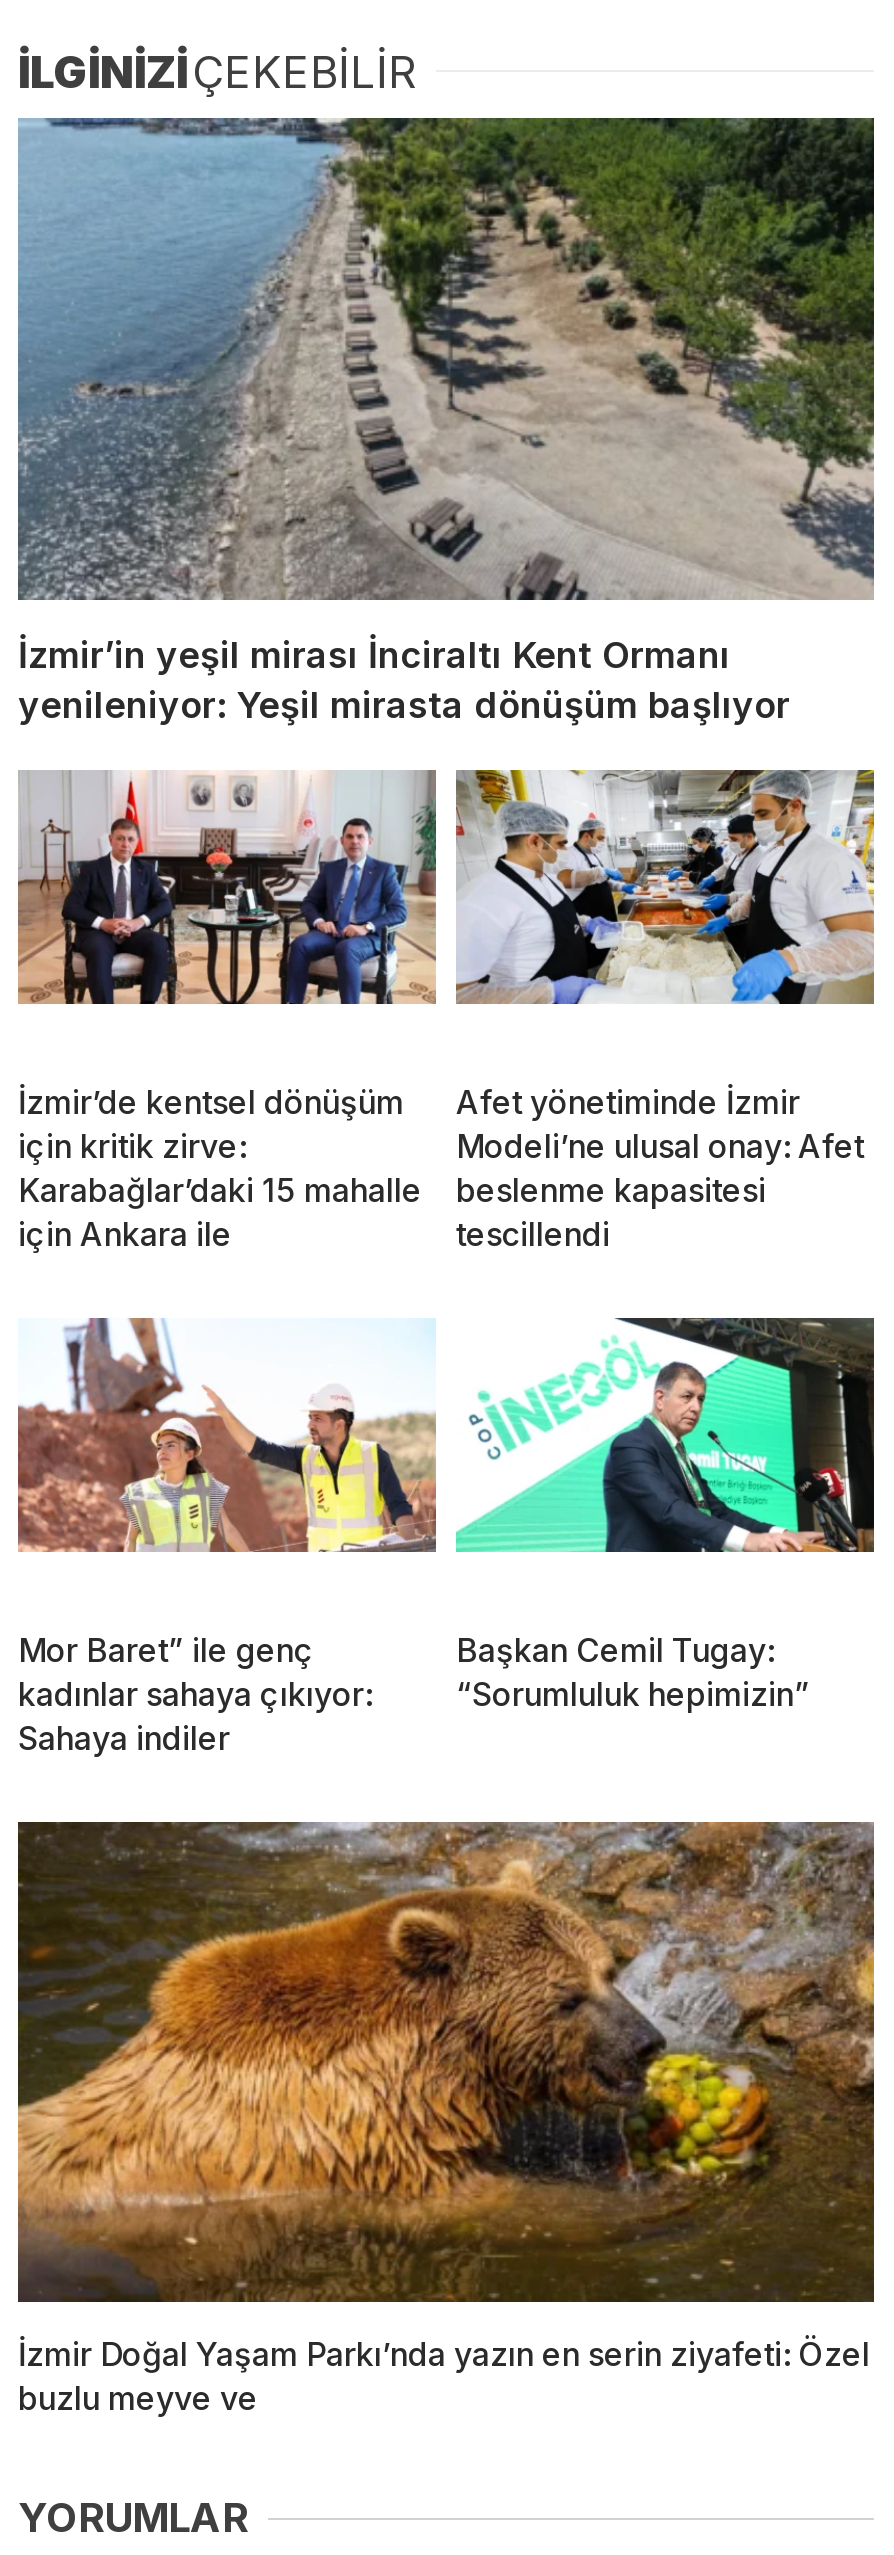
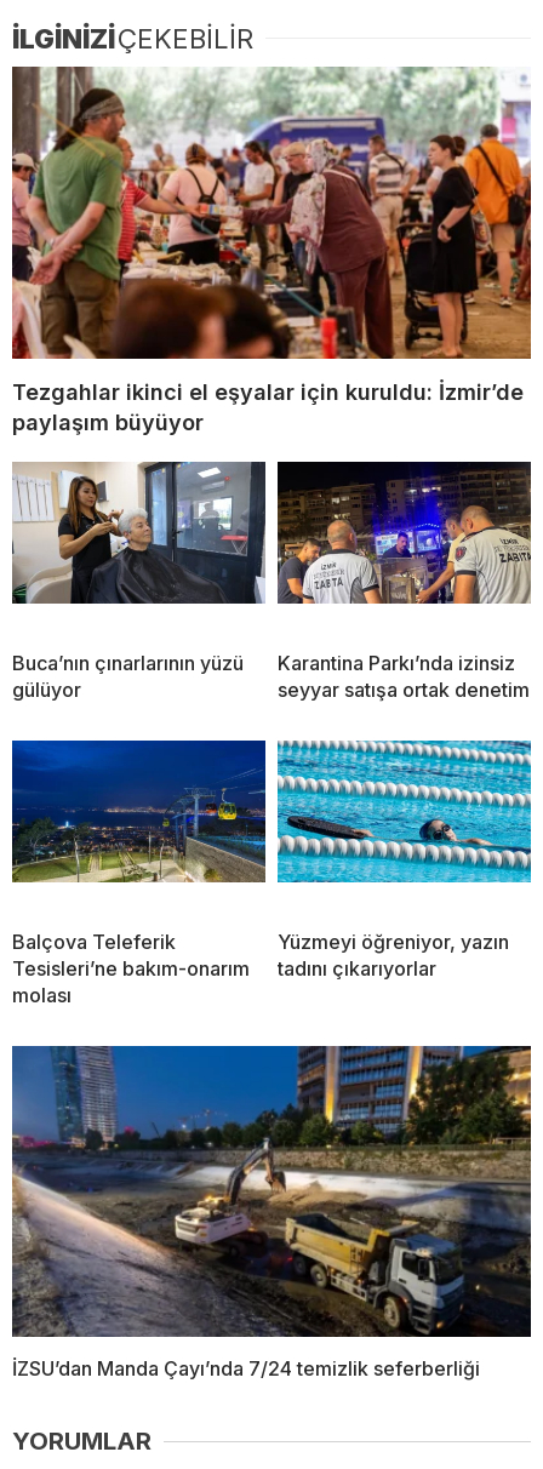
[16,116,876,725] [image] | İzmir’in yeşil mirası İnciraltı Kent Ormanı | yenileniyor: Yeşil mirasta dönüşüm başlıyor -> [11,65,532,435] [image] | Tezgahlar ikinci el eşyalar için kuruldu: İzmir’de | paylaşım büyüyor
[18,822,436,1006] [image] -> [12,461,265,561] [image]
[454,822,876,1004] [image] -> [276,461,532,588] [image]
[18,1081,422,1253] İzmir’de kentsel dönüşüm | için kritik zirve: | Karabağlar’daki 15 mahalle | için Ankara ile -> [12,651,244,701] Buca’nın çınarlarının yüzü | gülüyor
[456,1081,864,1253] Afet yönetiminde İzmir | Modeli’ne ulusal onay: Afet | beslenme kapasitesi | tescillendi -> [278,651,530,701] Karantina Parkı’nda izinsiz | seyyar satışa ortak denetim
[16,1316,438,1757] [image] | Mor Baret” ile genç | kadınlar sahaya çıkıyor: | Sahaya indiler -> [11,739,267,1007] [image] | Balçova Teleferik | Tesisleri’ne bakım-onarım | molası
[456,1316,876,1713] [image] | Başkan Cemil Tugay: | “Sorumluluk hepimizin” -> [276,739,532,980] [image] | Yüzmeyi öğreniyor, yazın | tadını çıkarıyorlar
[16,1820,876,2419] [image] | İzmir Doğal Yaşam Parkı’nda yazın en serin ziyafeti: Özel | buzlu meyve ve -> [11,1045,531,1381] [image] | İZSU’dan Manda Çayı’nda 7/24 temizlik seferberliği

